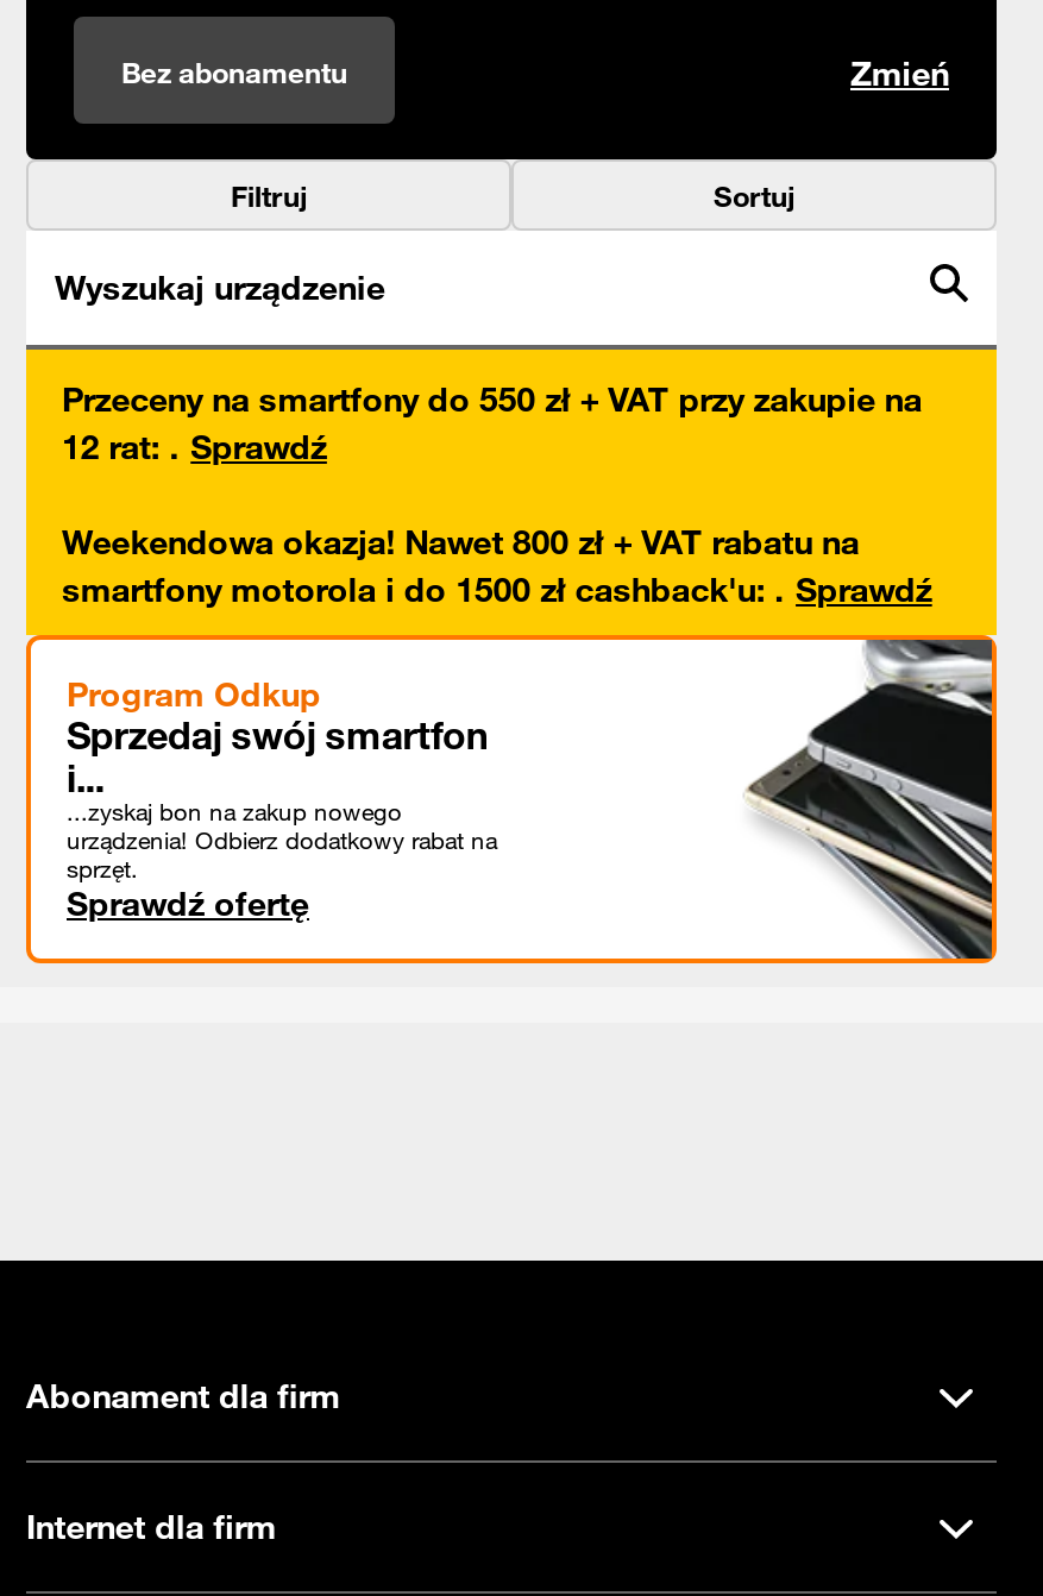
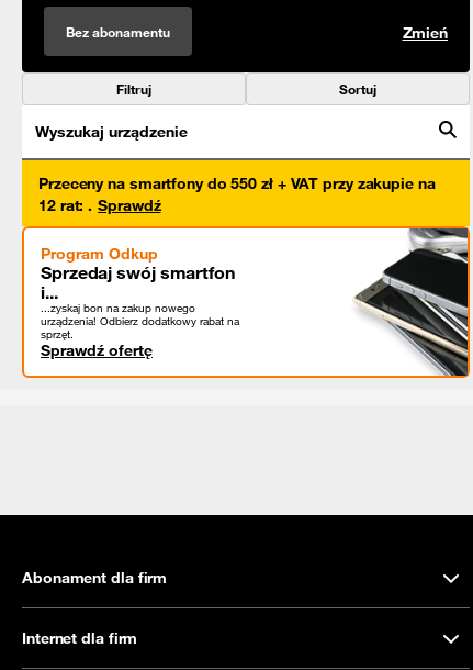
[62,521,932,611] Weekendowa okazja! Nawet 800 zł + VAT rabatu na | smartfony motorola i do 1500 zł cashback'u:. Sprawdź -> none

